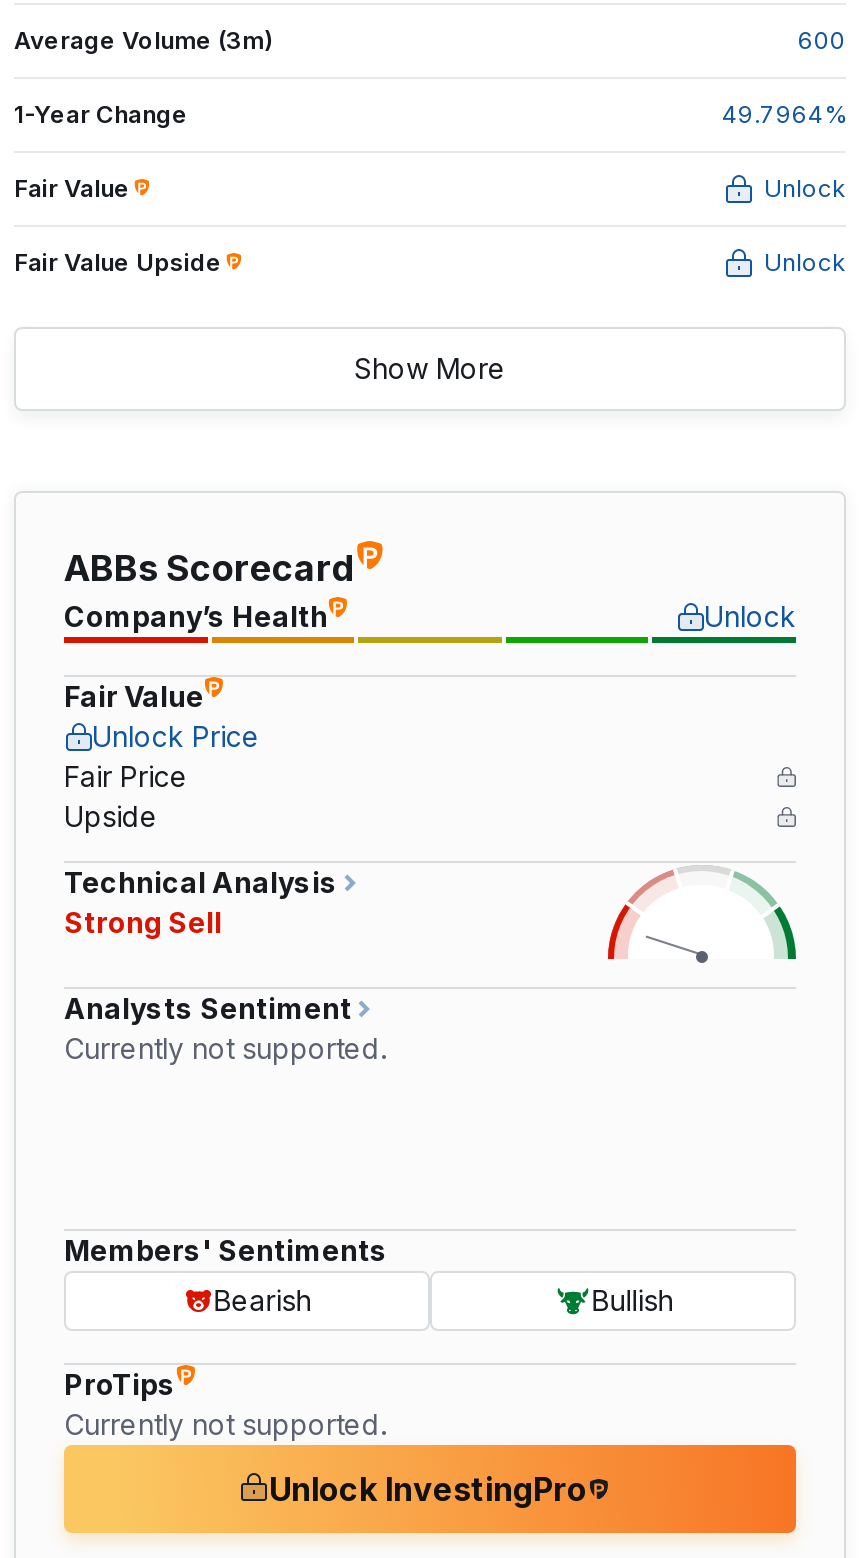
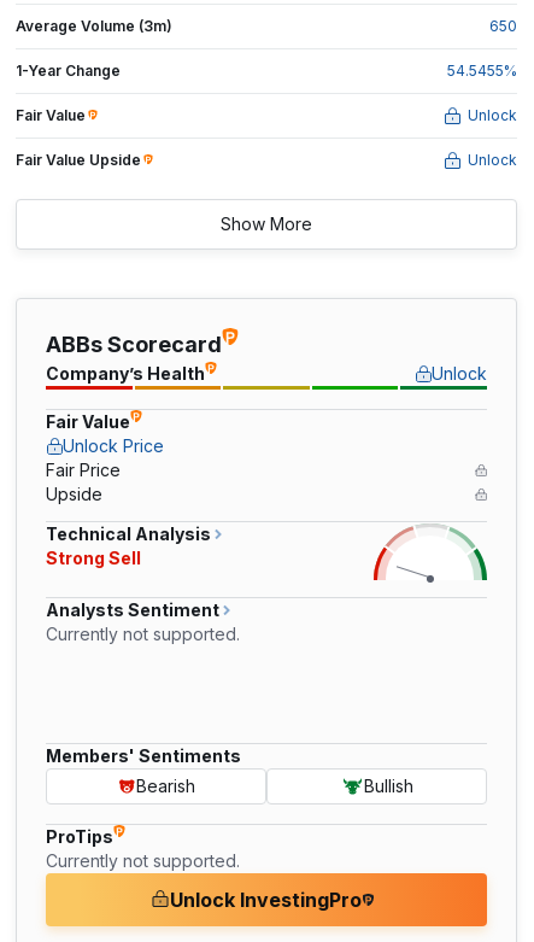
[798,25,846,55] 600 -> [489,17,517,35] 650
[722,99,846,129] 49.7964% -> [447,61,517,79] 54.5455%

